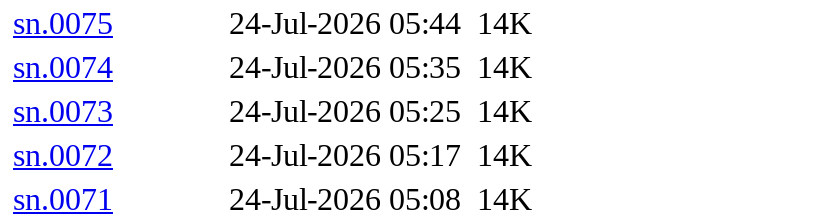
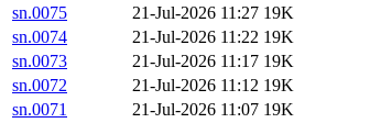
[229,7,533,41] 24-Jul-2026 05:44 14K -> [132,4,294,22] 21-Jul-2026 11:27 19K
[229,51,533,85] 24-Jul-2026 05:35 14K -> [132,28,294,47] 21-Jul-2026 11:22 19K
[229,95,533,129] 24-Jul-2026 05:25 14K -> [132,52,294,71] 21-Jul-2026 11:17 19K
[229,139,533,173] 24-Jul-2026 05:17 14K -> [132,76,294,95] 21-Jul-2026 11:12 19K
[229,183,533,217] 24-Jul-2026 05:08 14K -> [132,100,294,119] 21-Jul-2026 11:07 19K

